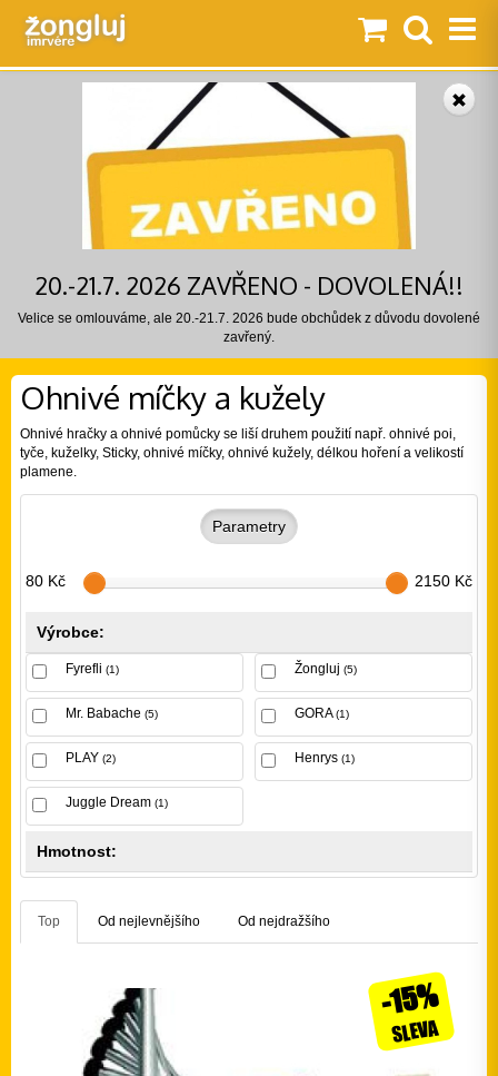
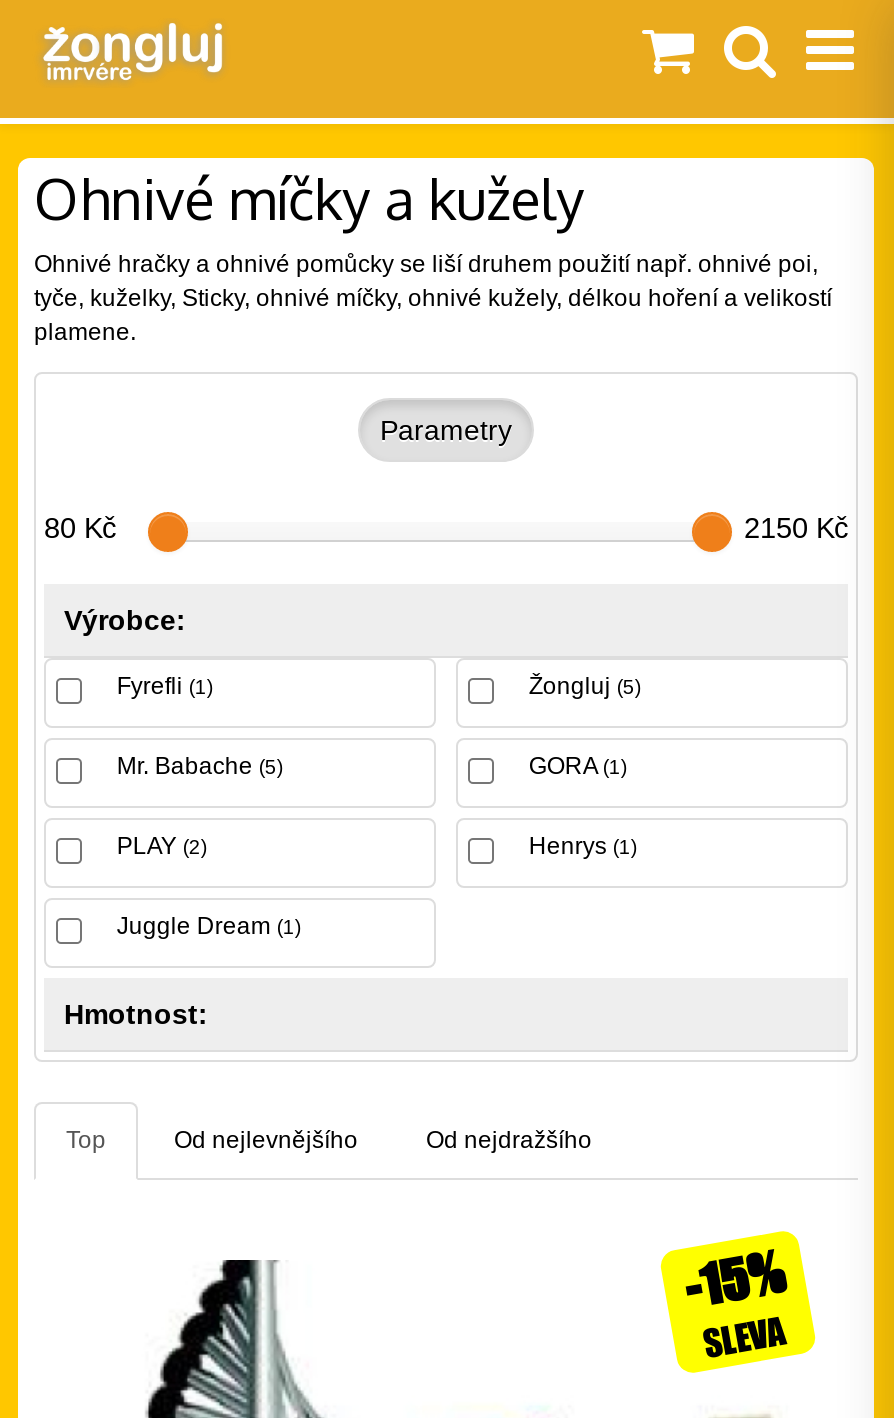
[3,70,495,359] [image] | 20.-21.7. 2026 ZAVŘENO - DOVOLENÁ!! | Velice se omlouváme, ale 20.-21.7. 2026 bude obchůdek z důvodu dovolené | zavřený. -> none

